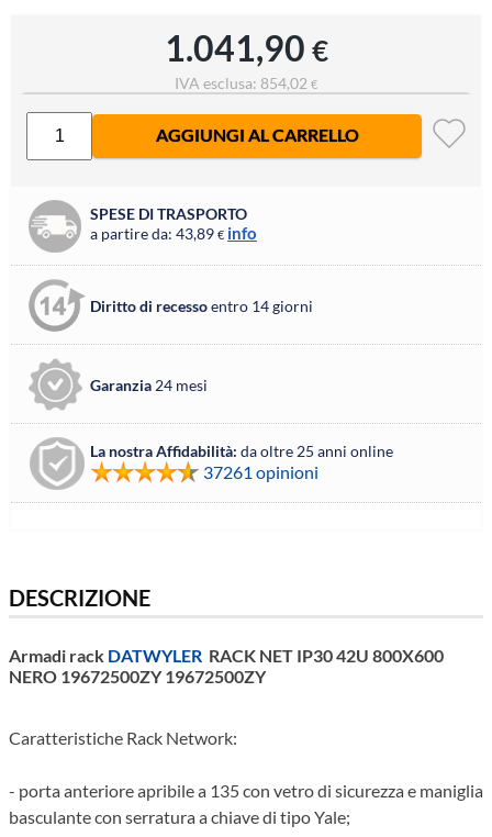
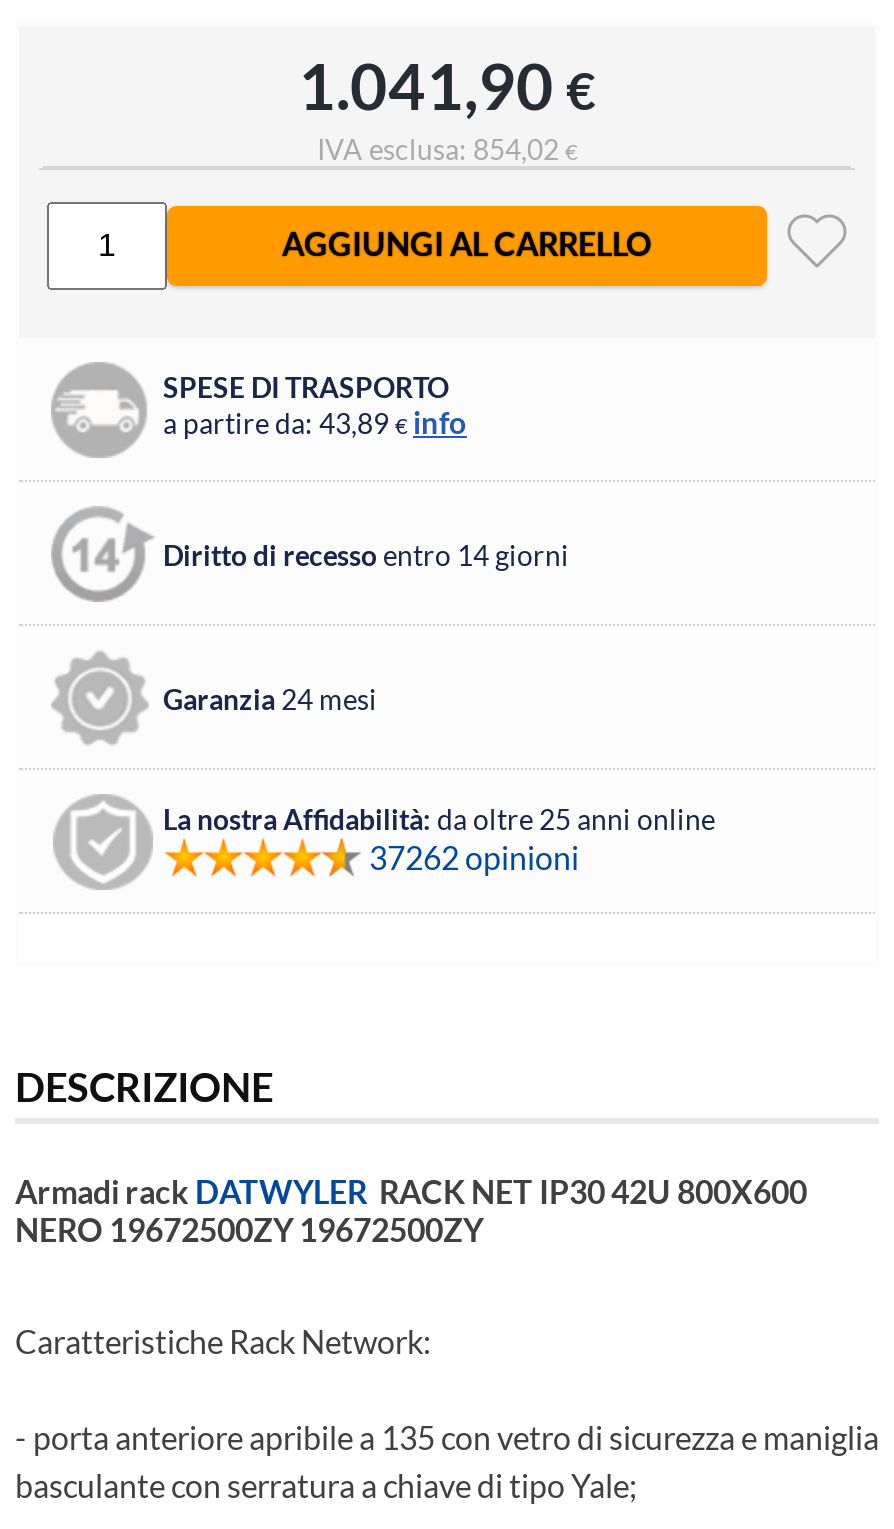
[203,461,318,482] 37261 opinioni -> [369,838,579,876] 37262 opinioni

